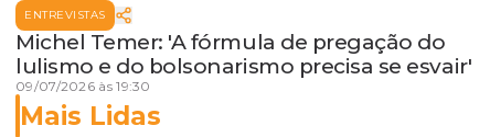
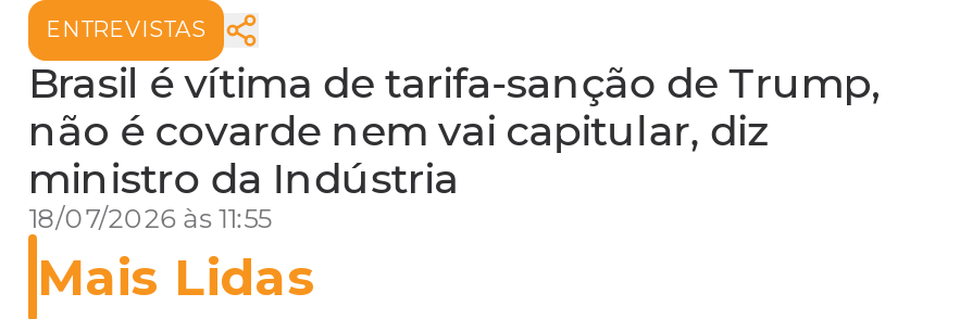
[15,30,471,95] Michel Temer: 'A fórmula de pregação do | lulismo e do bolsonarismo precisa se esvair' | 09/07/2026 às 19:30 -> [28,60,881,235] Brasil é vítima de tarifa-sanção de Trump, | não é covarde nem vai capitular, diz | ministro da Indústria | 18/07/2026 às 11:55

